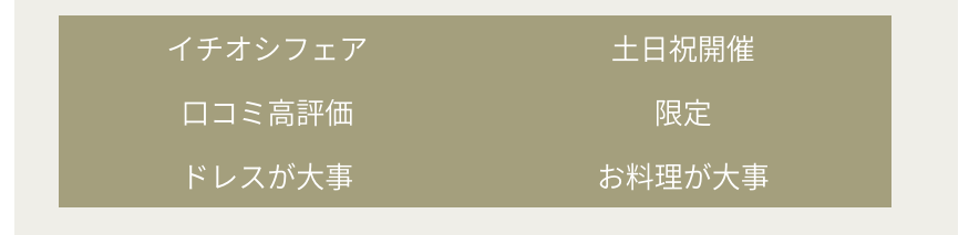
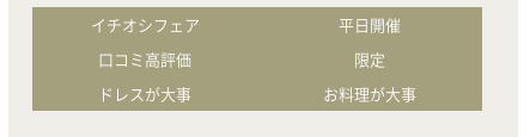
[611,25,755,67] 土日祝開催 -> [338,13,401,36] 平日開催

